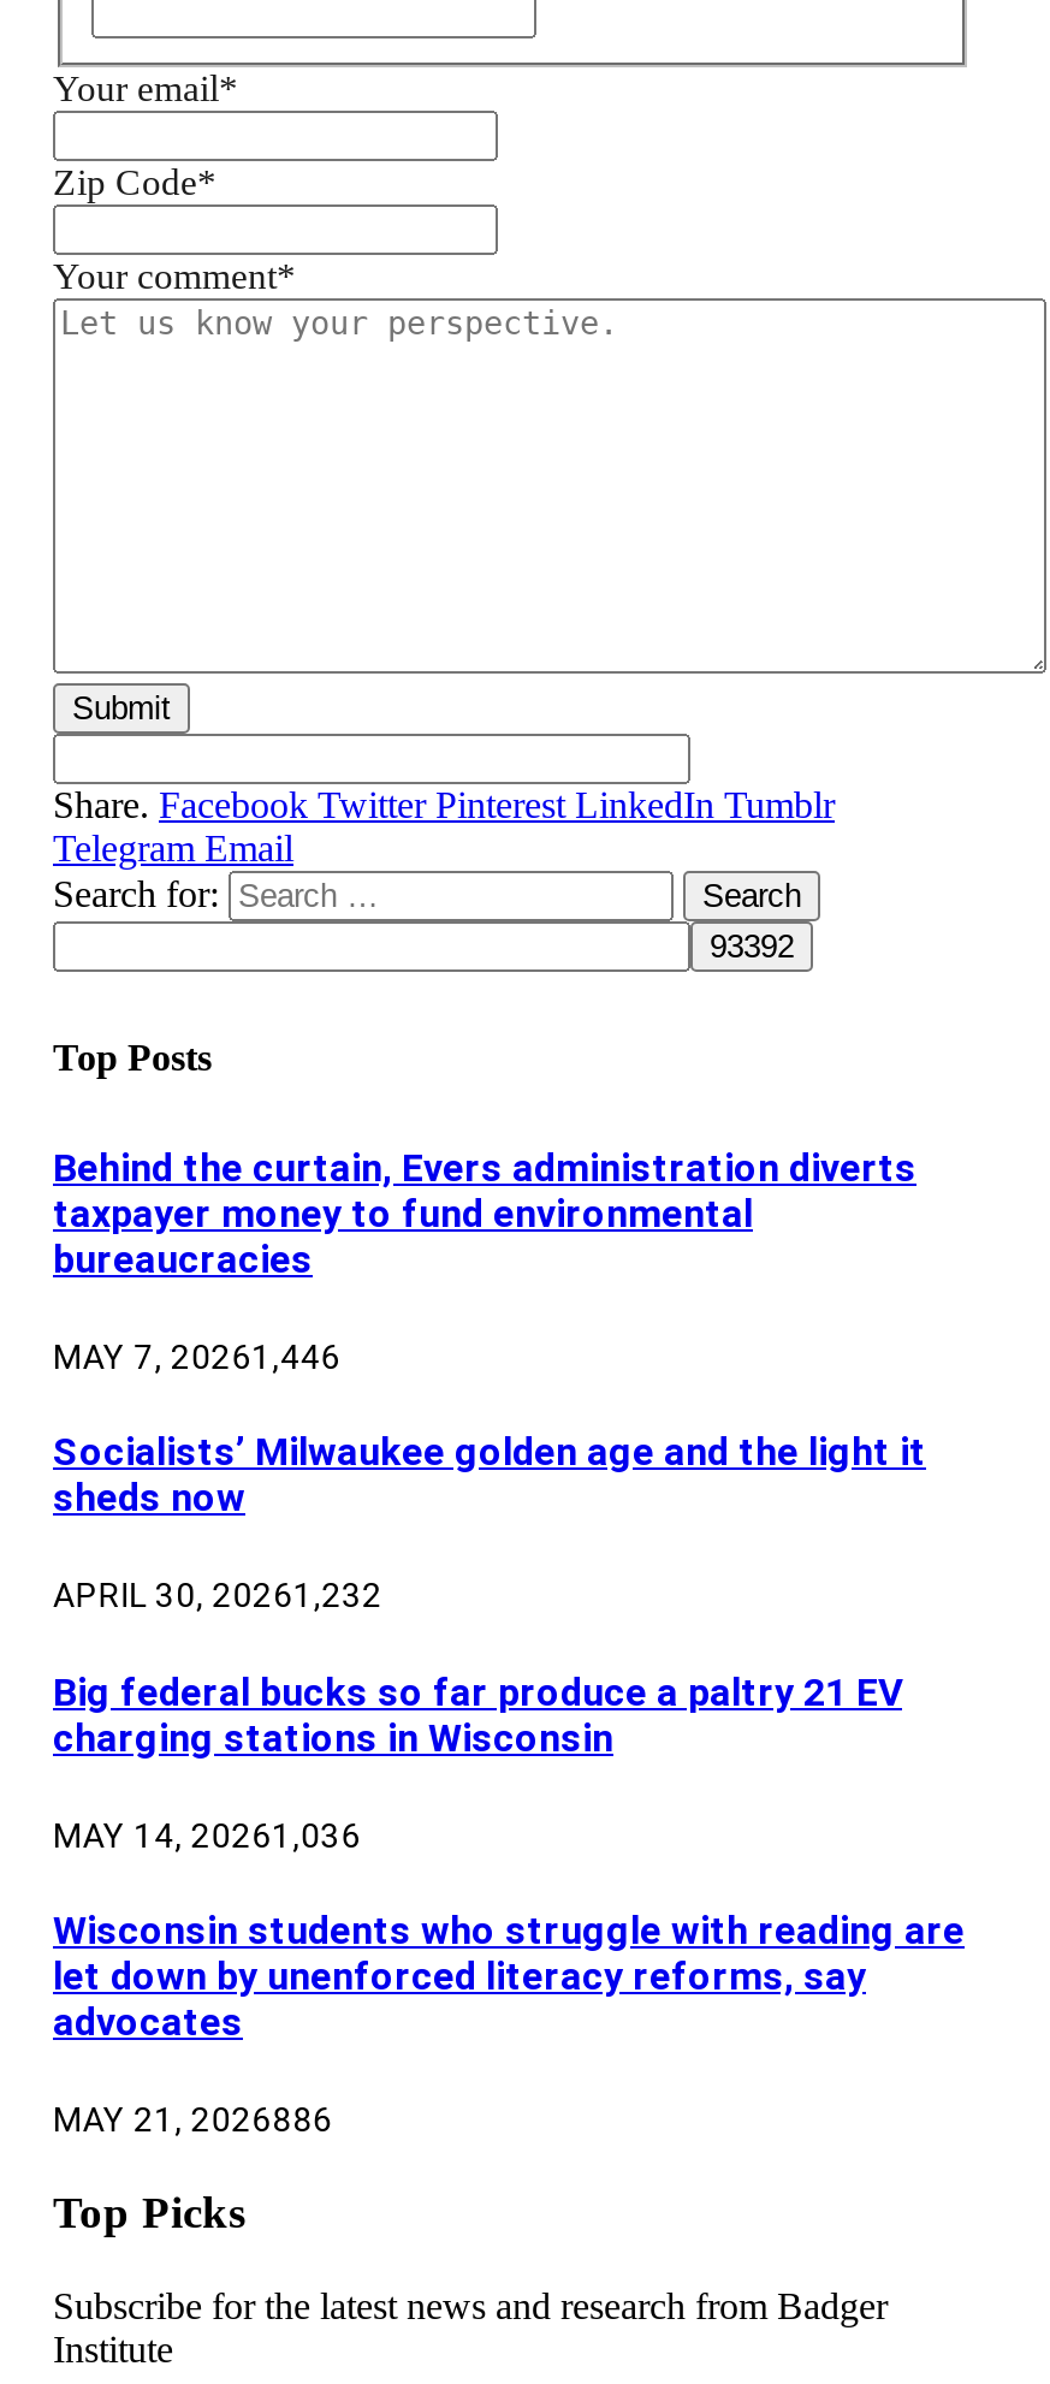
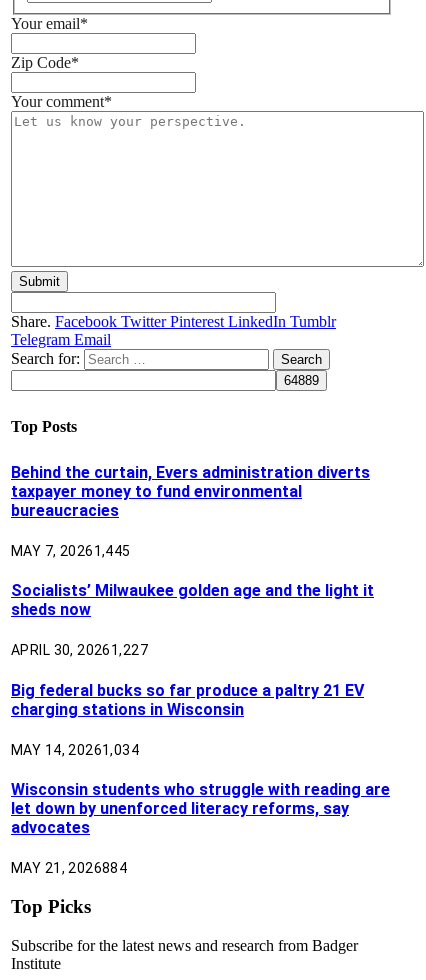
[53,1337,341,1376] MAY 7, 20261,446 -> [11,543,131,559] MAY 7, 20261,445
[53,1576,382,1615] APRIL 30, 20261,232 -> [11,642,148,658] APRIL 30, 20261,227
[53,1816,361,1854] MAY 14, 20261,036 -> [11,742,139,758] MAY 14, 20261,034
[53,2101,333,2140] MAY 21, 2026886 -> [11,860,127,876] MAY 21, 2026884

